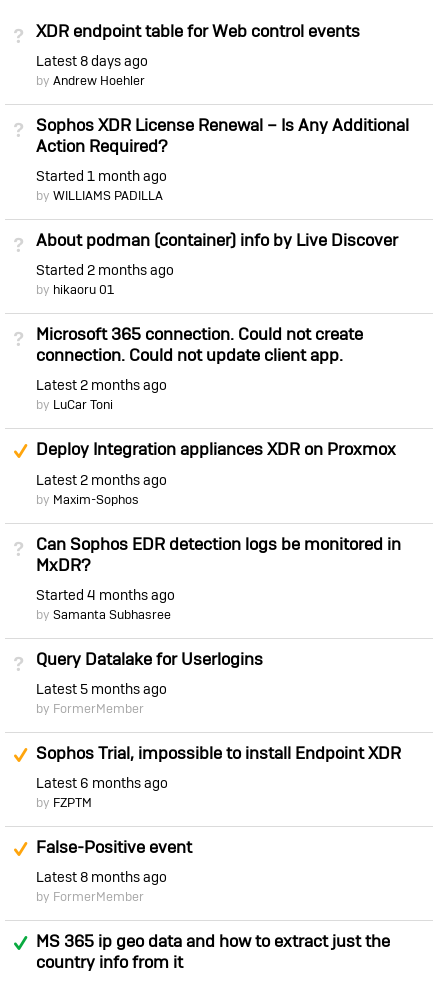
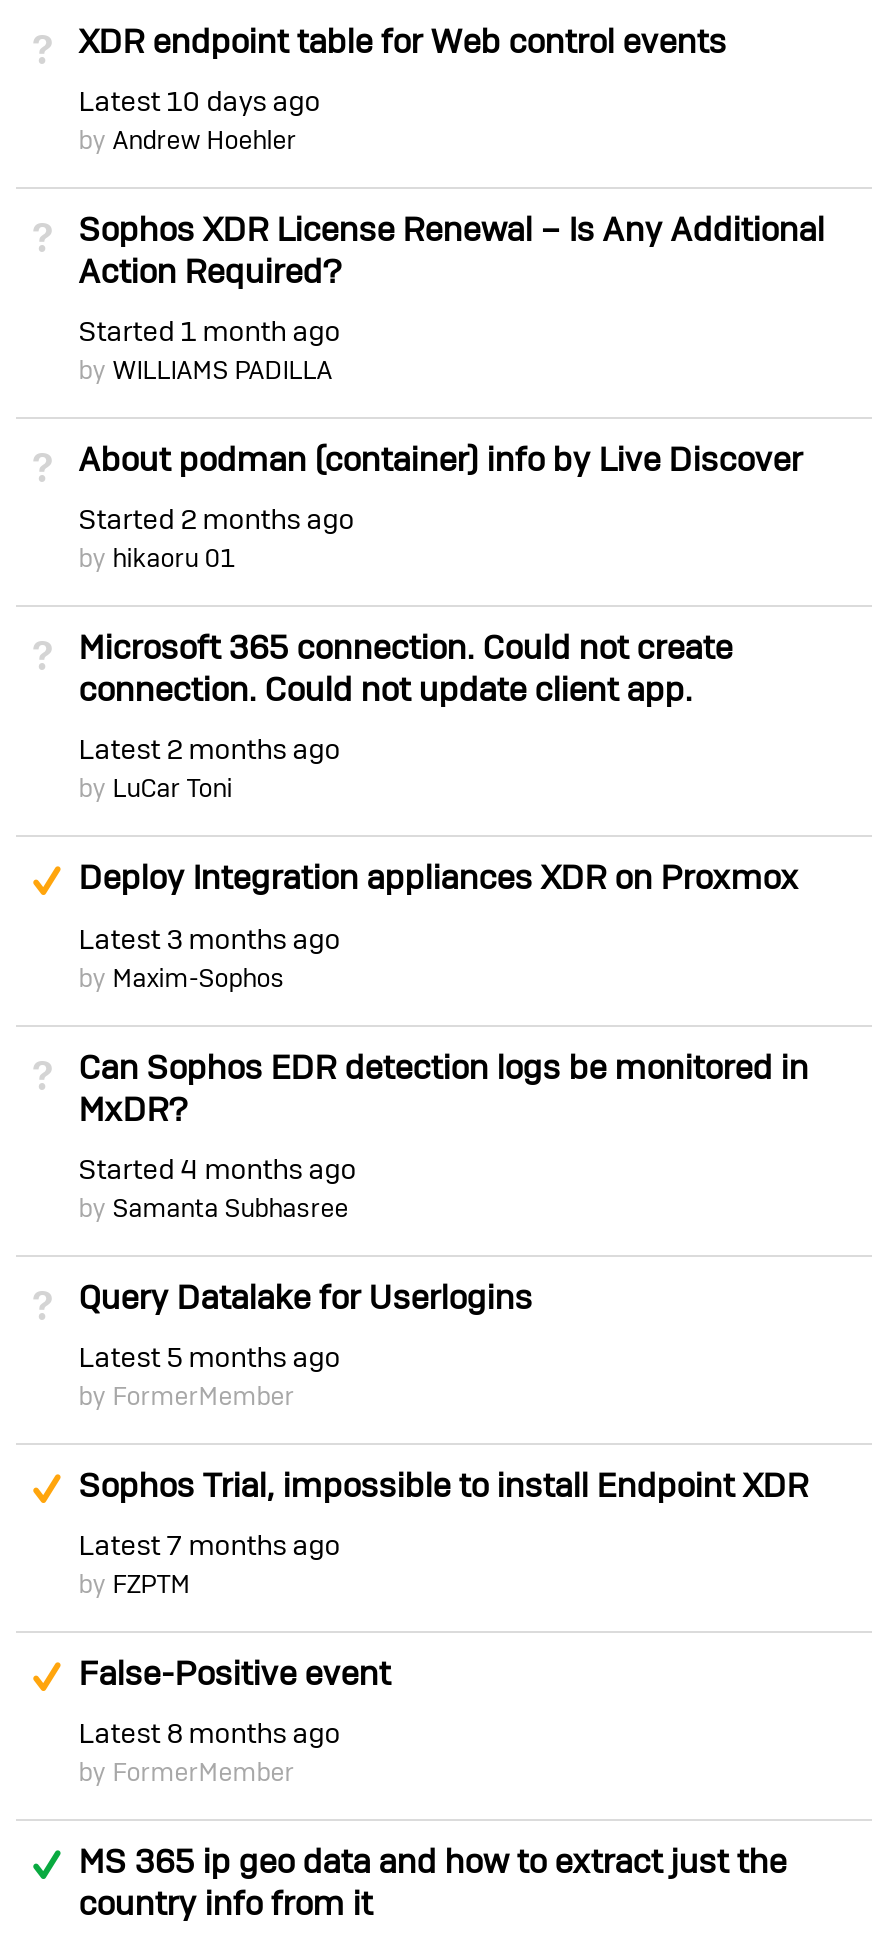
[36,52,148,70] Latest 8 days ago -> [78,83,320,119] Latest 10 days ago
[36,471,167,489] Latest 2 months ago -> [78,920,340,956] Latest 3 months ago
[36,774,168,792] Latest 6 months ago -> [78,1527,340,1563] Latest 7 months ago

